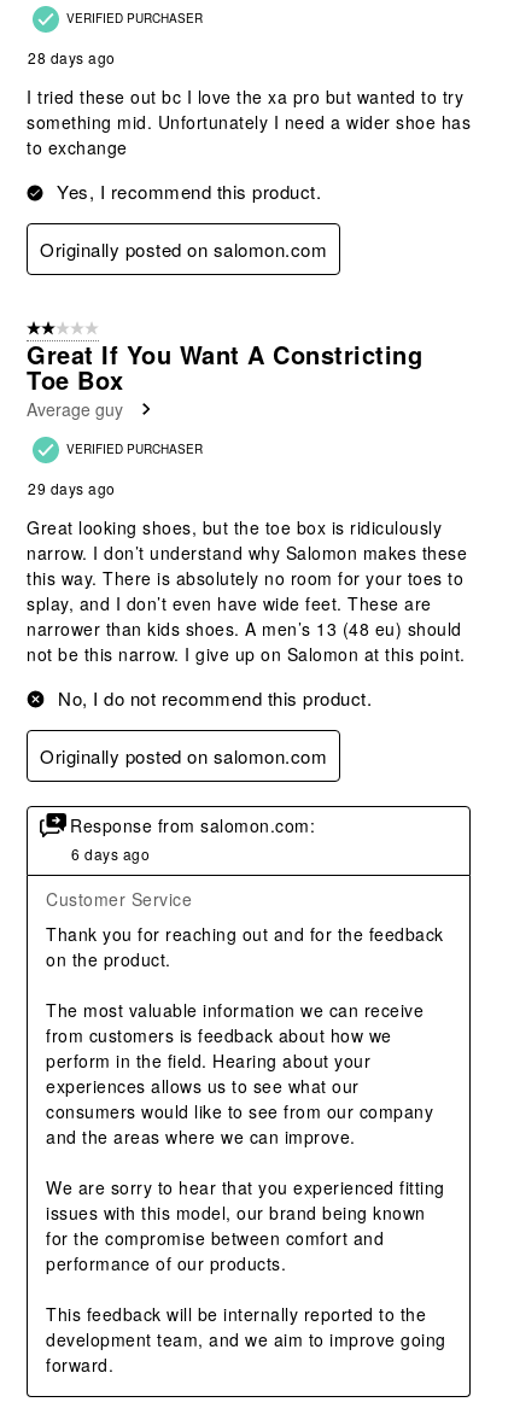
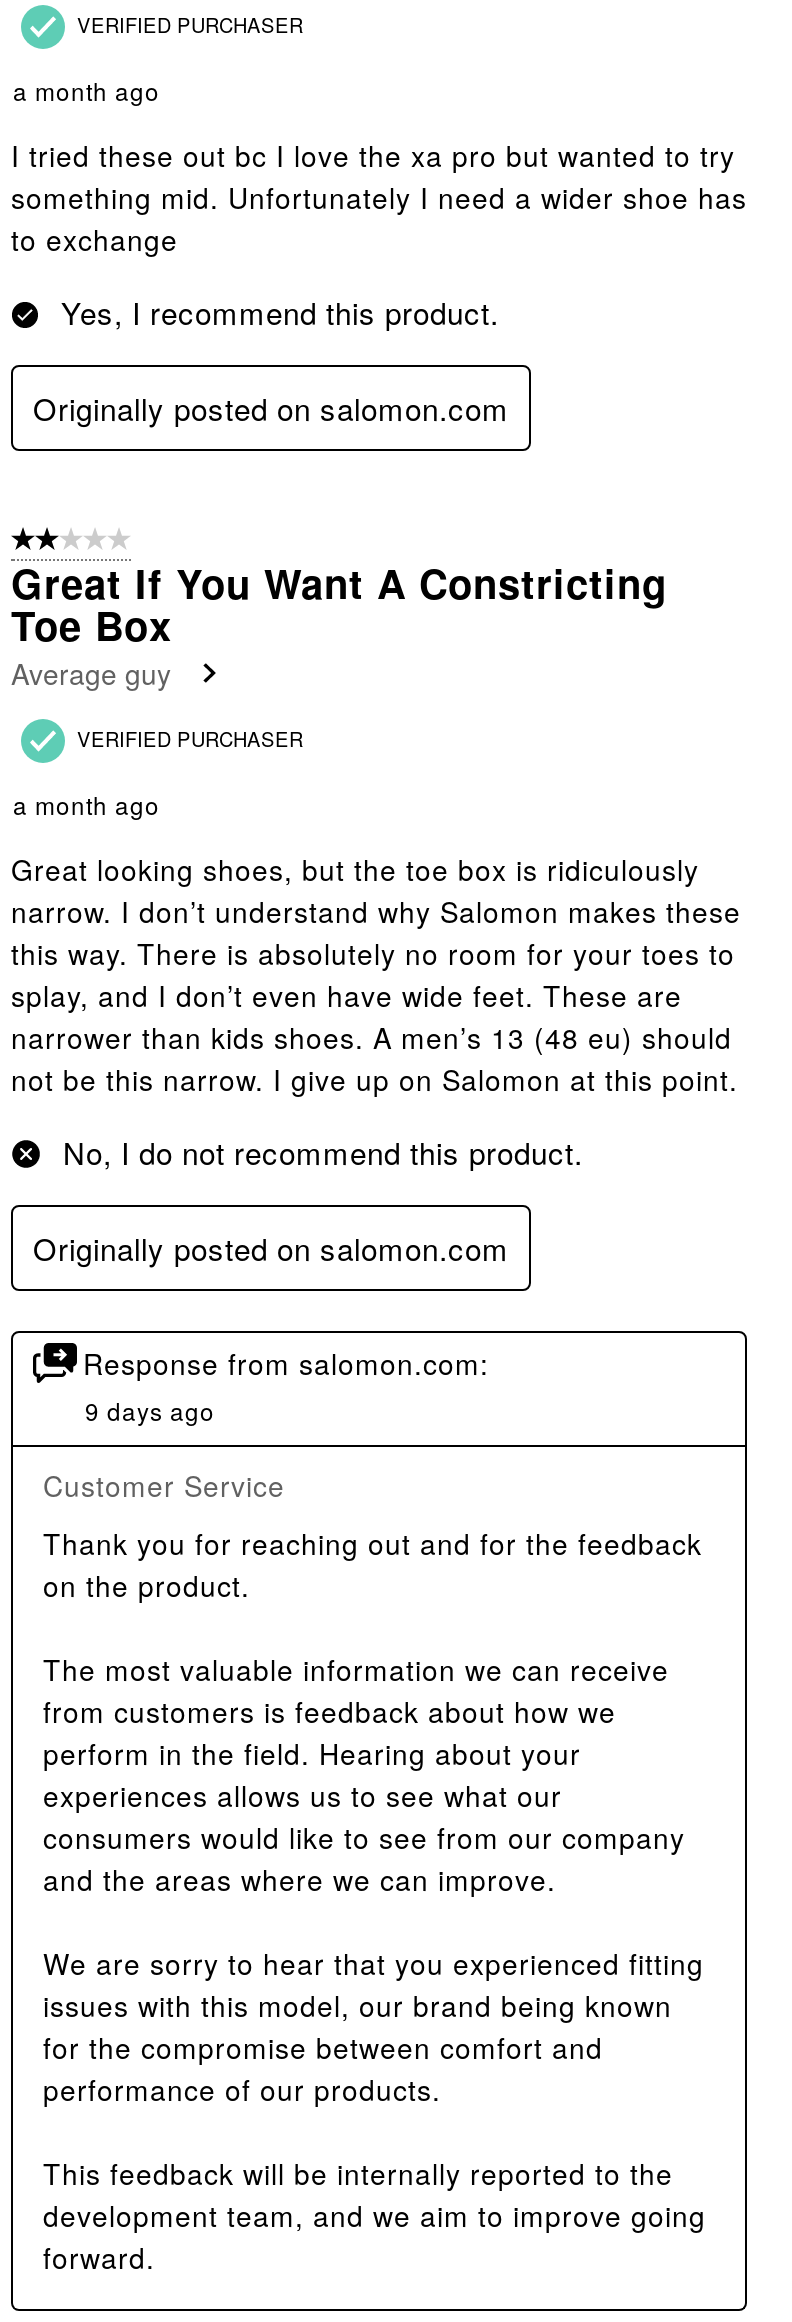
[28,47,115,68] 28 days ago -> [13,73,160,107] a month ago
[28,478,115,499] 29 days ago -> [13,787,160,821] a month ago
[71,844,150,864] 6 days ago -> [85,1393,215,1427] 9 days ago

